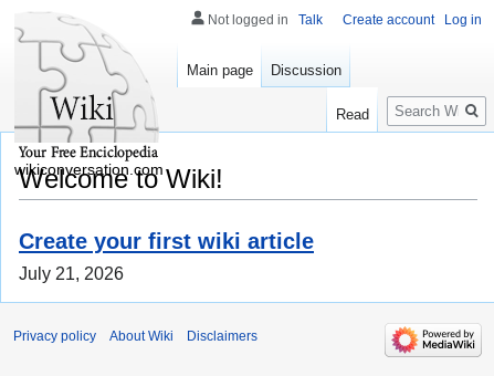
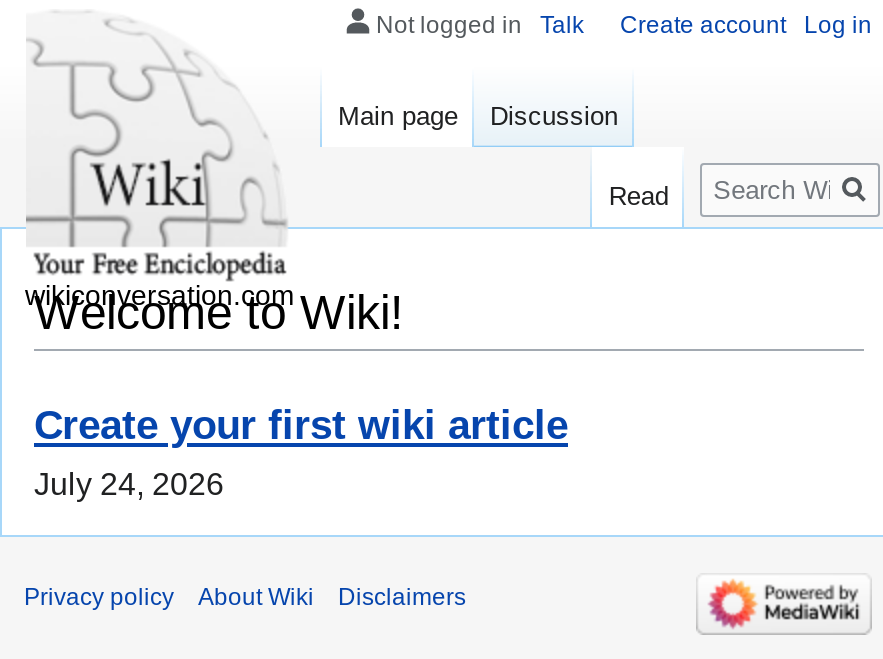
[19,265,124,283] July 21, 2026 -> [34,468,224,502] July 24, 2026

